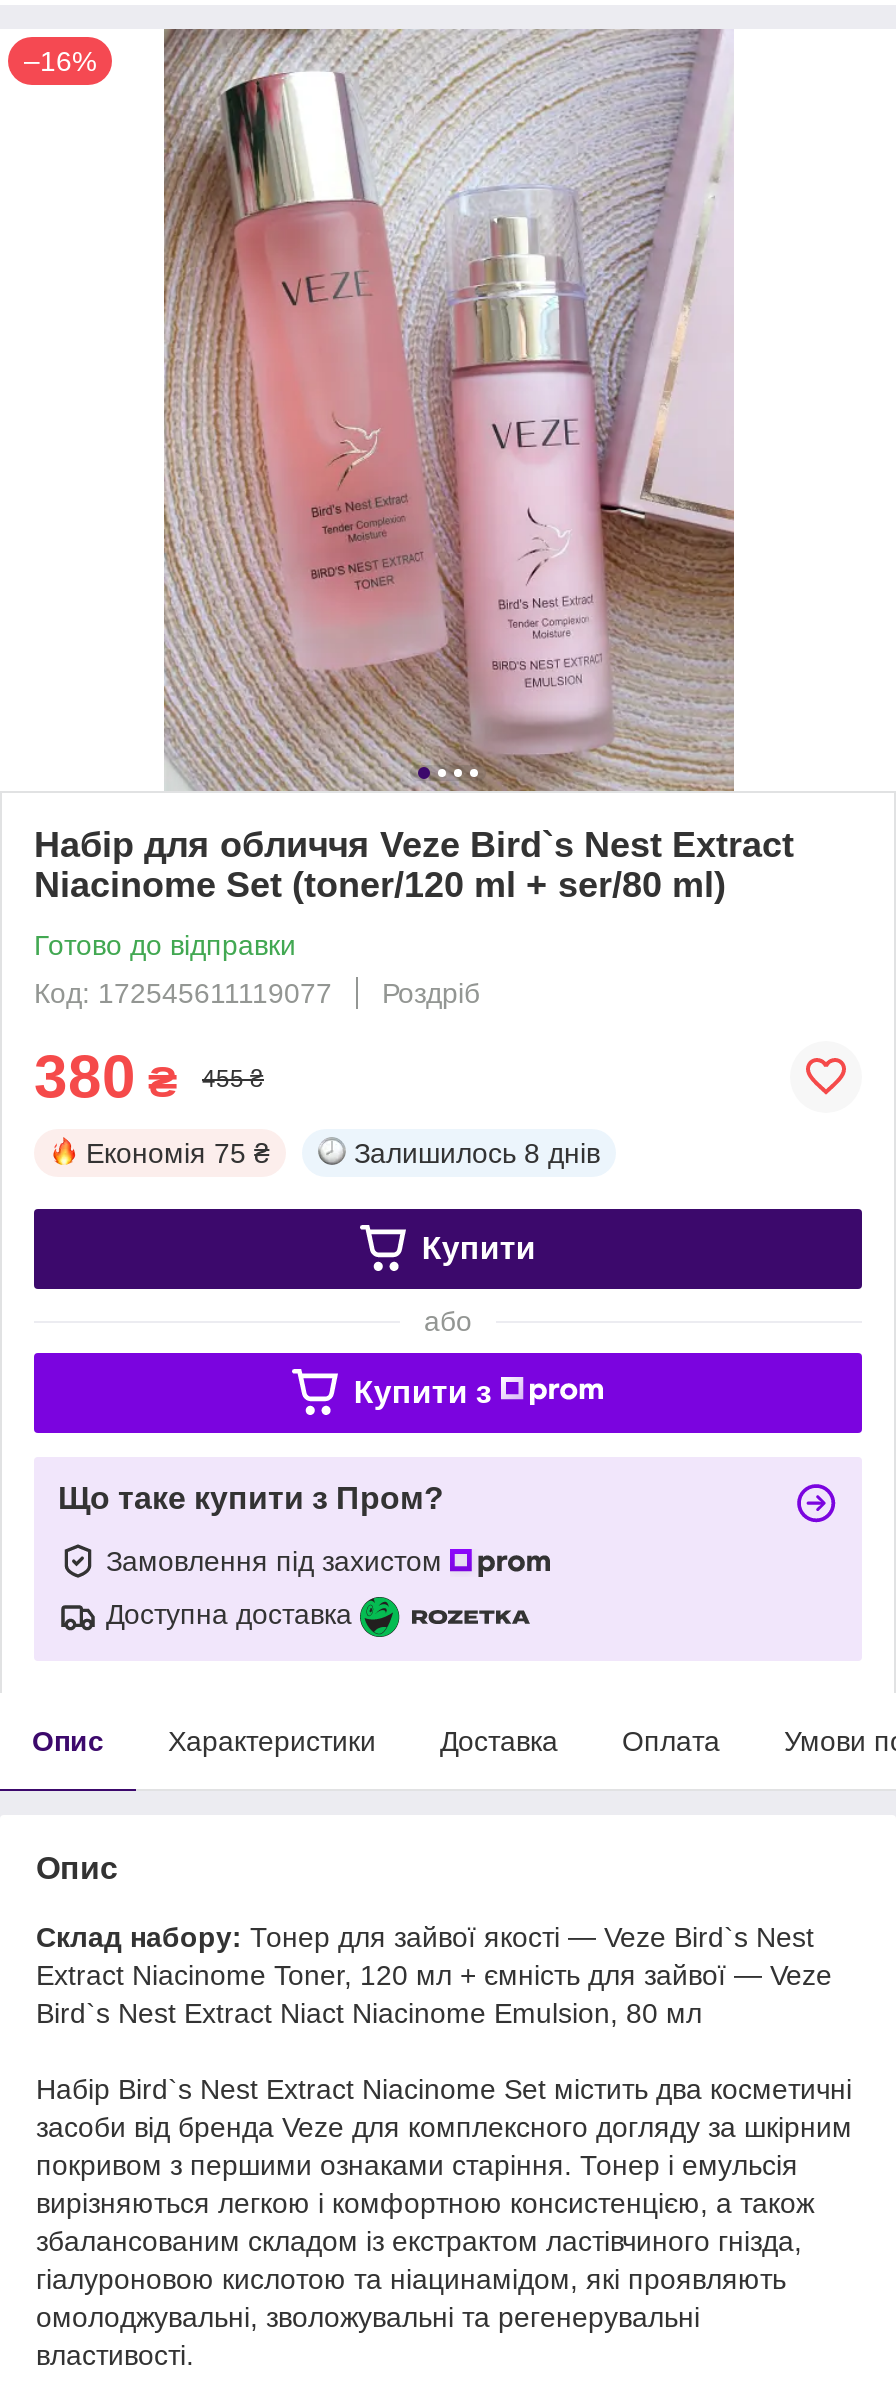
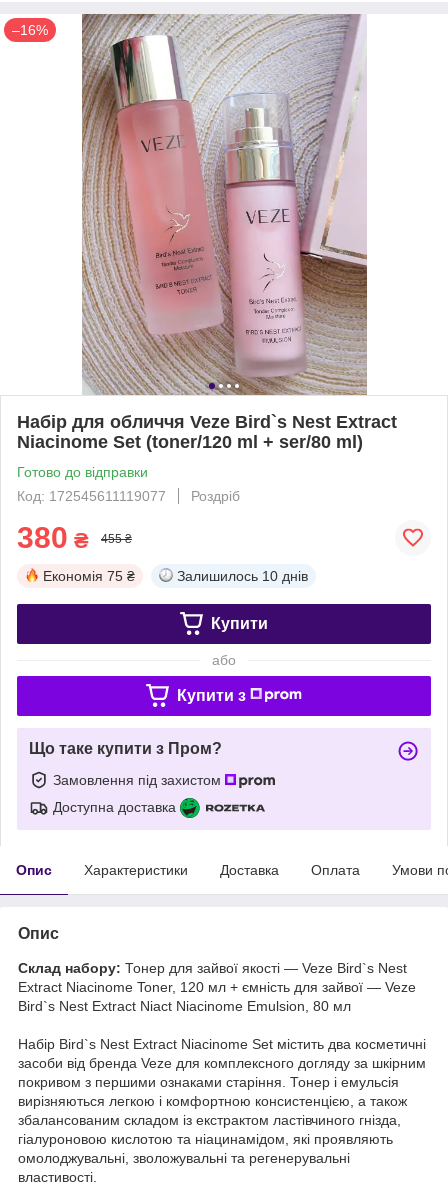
[354,1137,600,1169] Залишилось 8 днів -> [177,568,308,584] Залишилось 10 днів

